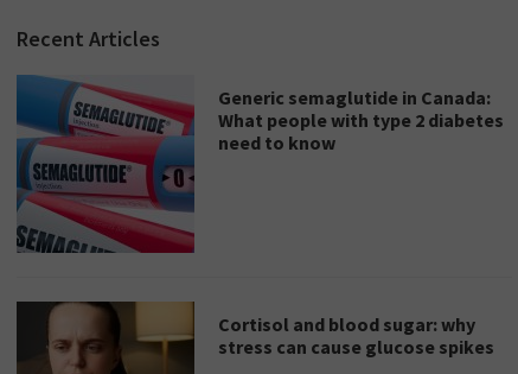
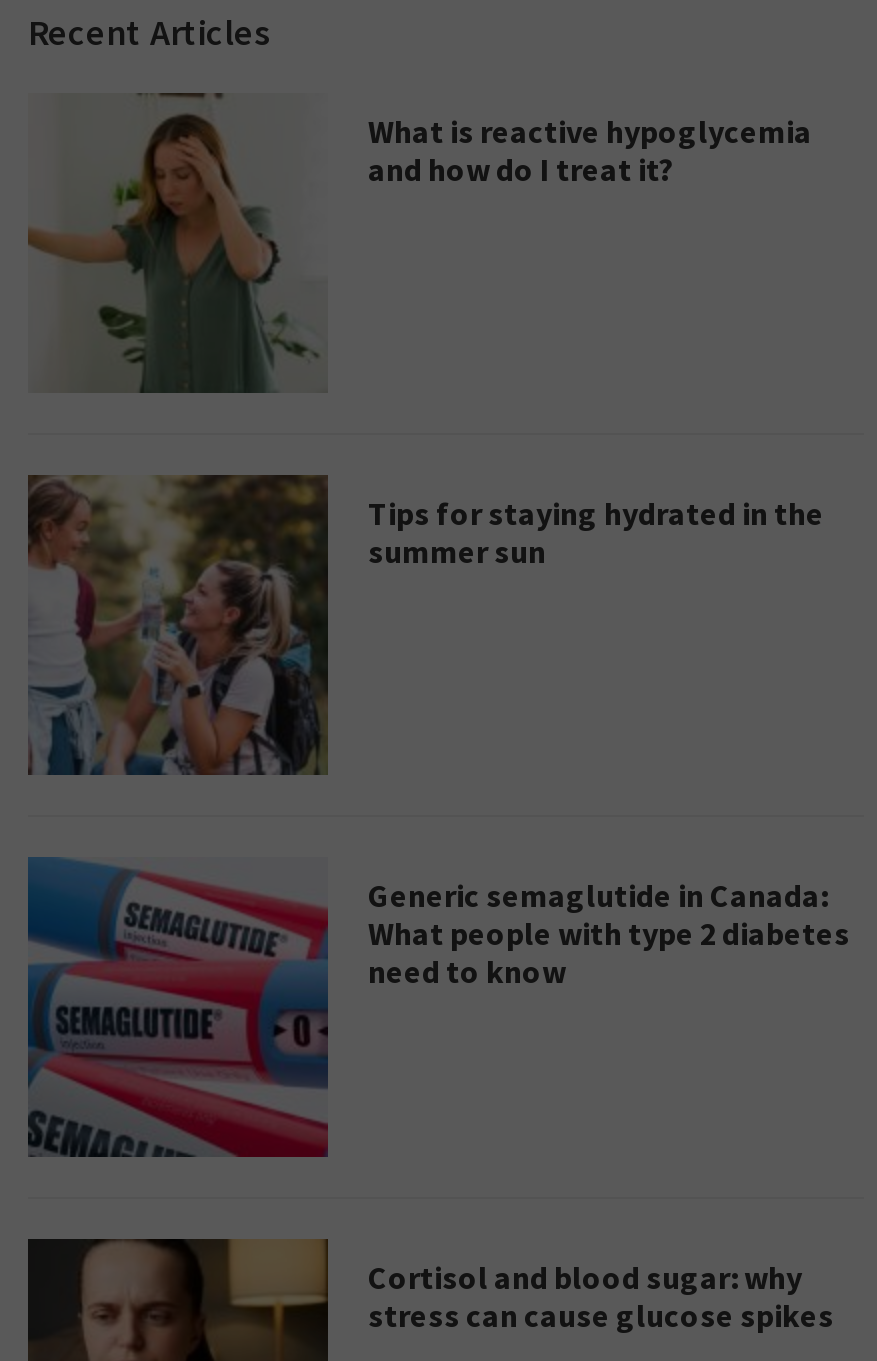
none -> [26,91,812,395] [image] | What is reactive hypoglycemia | and how do I treat it?
none -> [26,473,824,777] [image] | Tips for staying hydrated in the | summer sun

